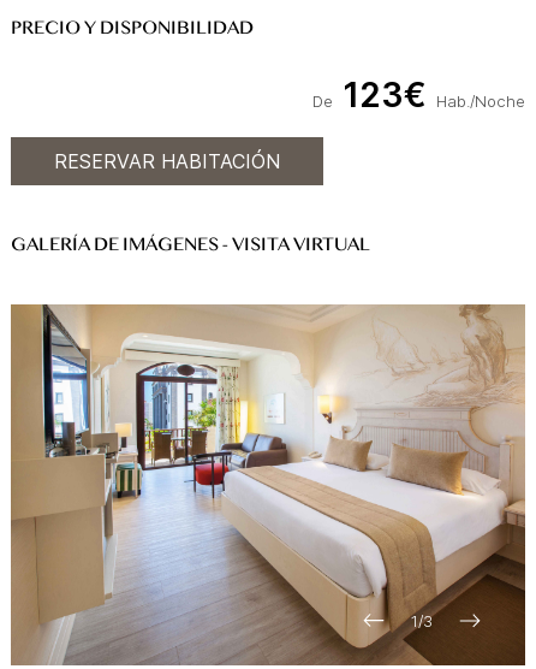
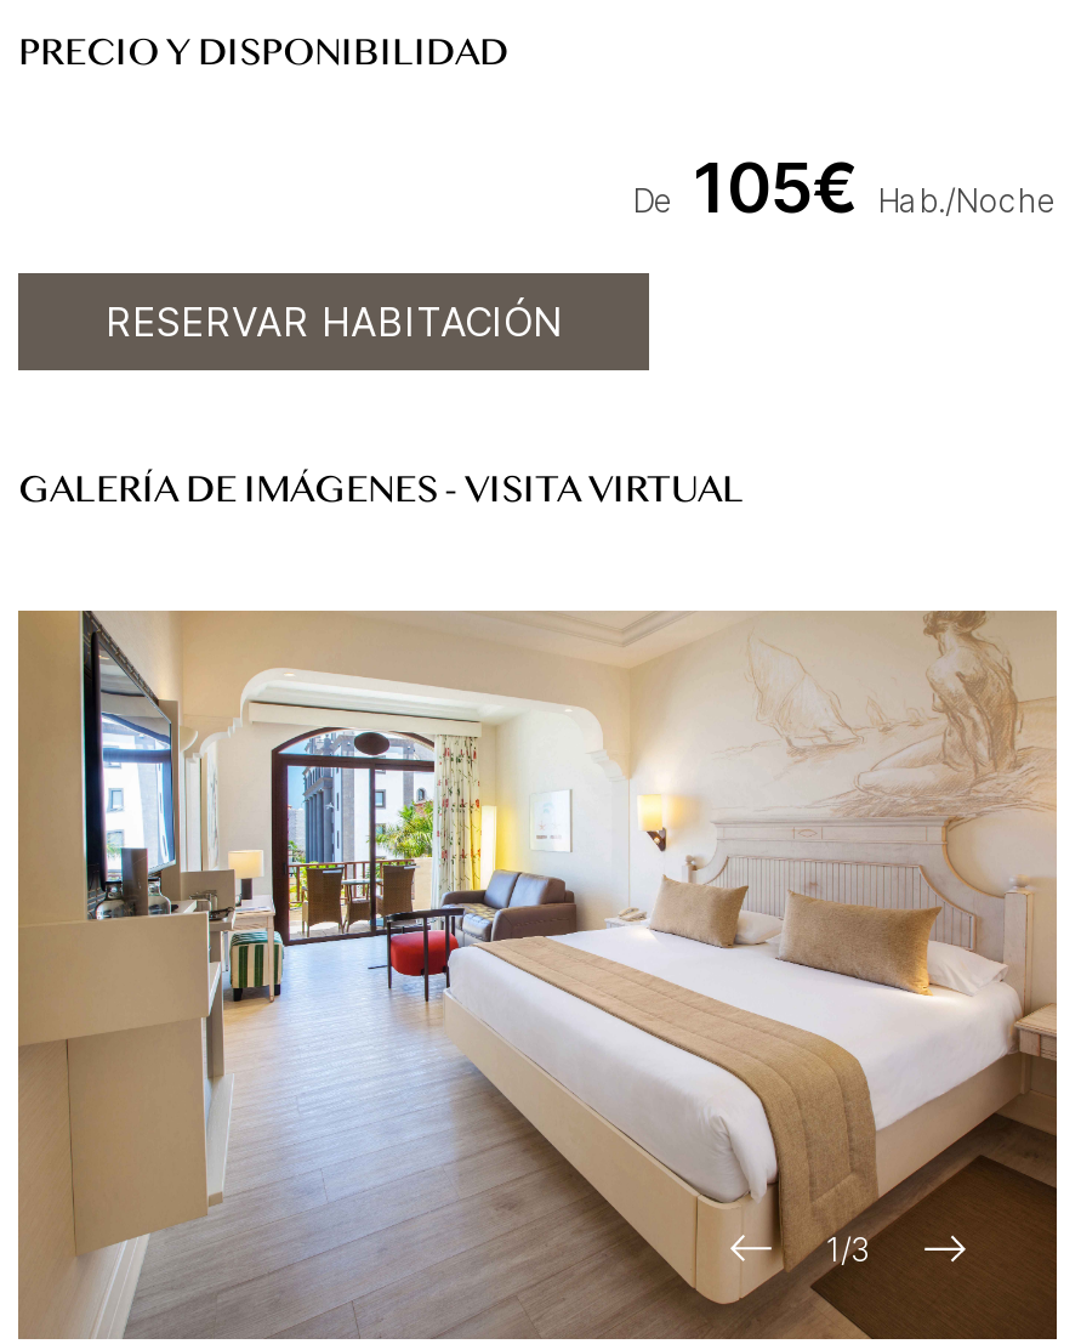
[312,75,525,116] De 123€ Hab./Noche -> [632,147,1057,229] De 105€ Hab./Noche

